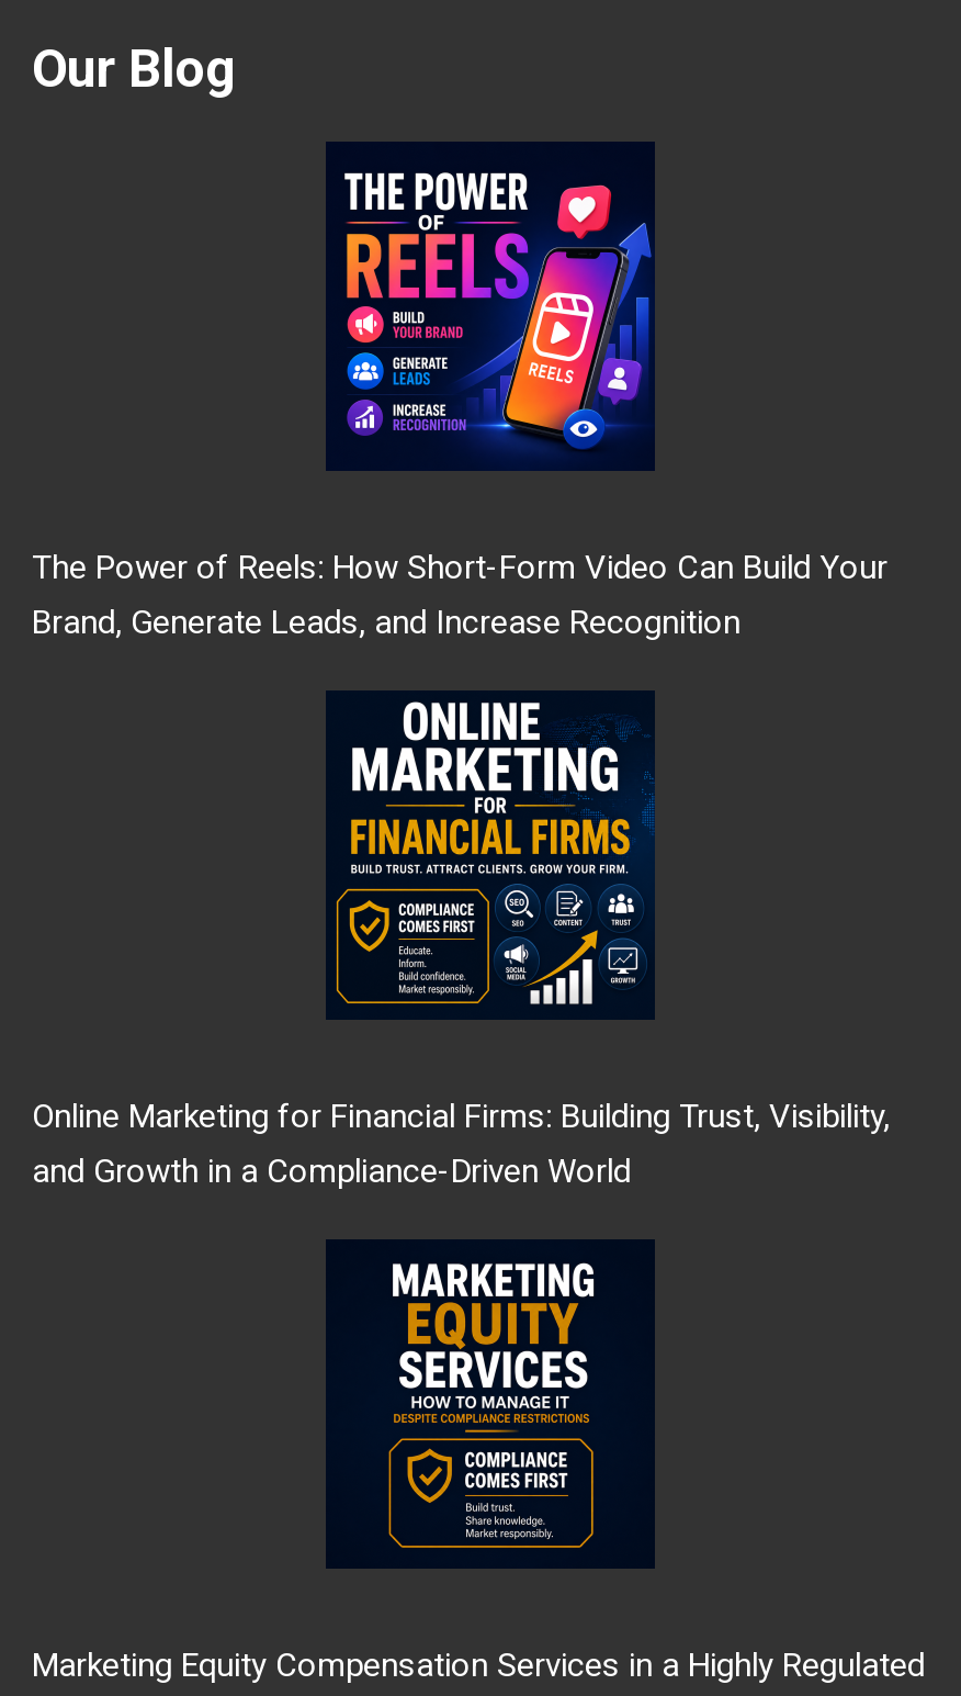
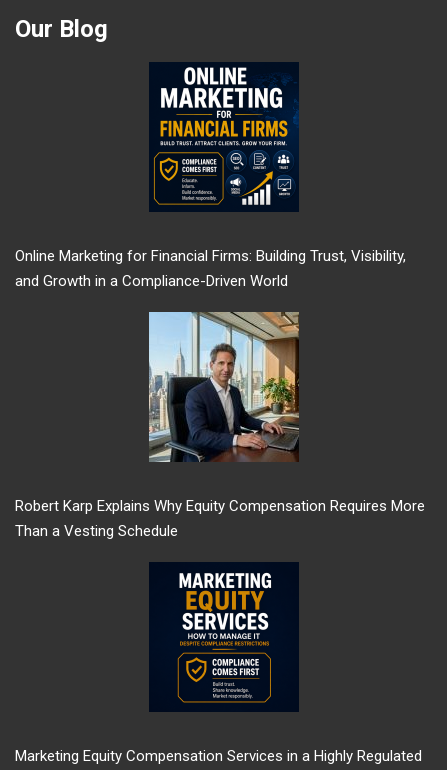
[32,153,887,642] [image] | The Power of Reels: How Short-Form Video Can Build Your | Brand, Generate Leads, and Increase Recognition -> none
moved [32,695,890,1190] -> [15,64,406,290]: [image] | Online Marketing for Financial Firms: Building Trust, Visibility, | and Growth in a Compliance-Driven World
none -> [15,311,425,540] [image] | Robert Karp Explains Why Equity Compensation Requires More | Than a Vesting Schedule

